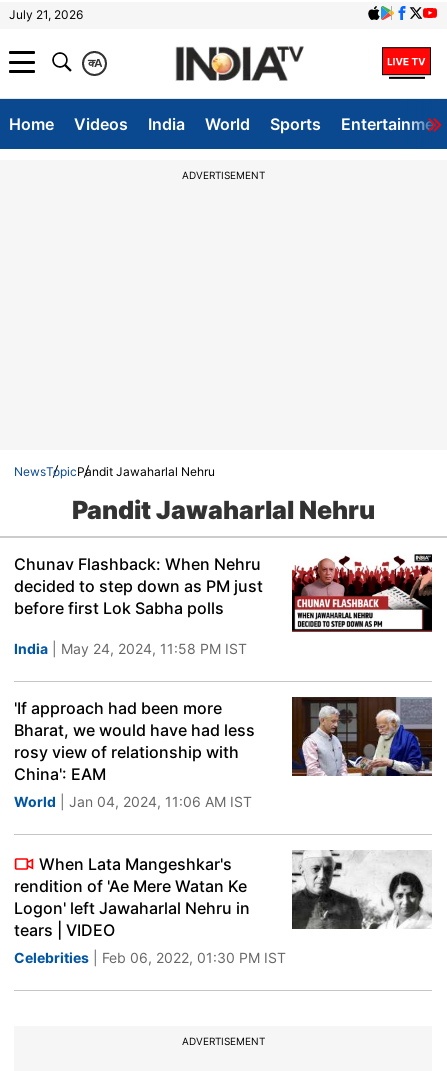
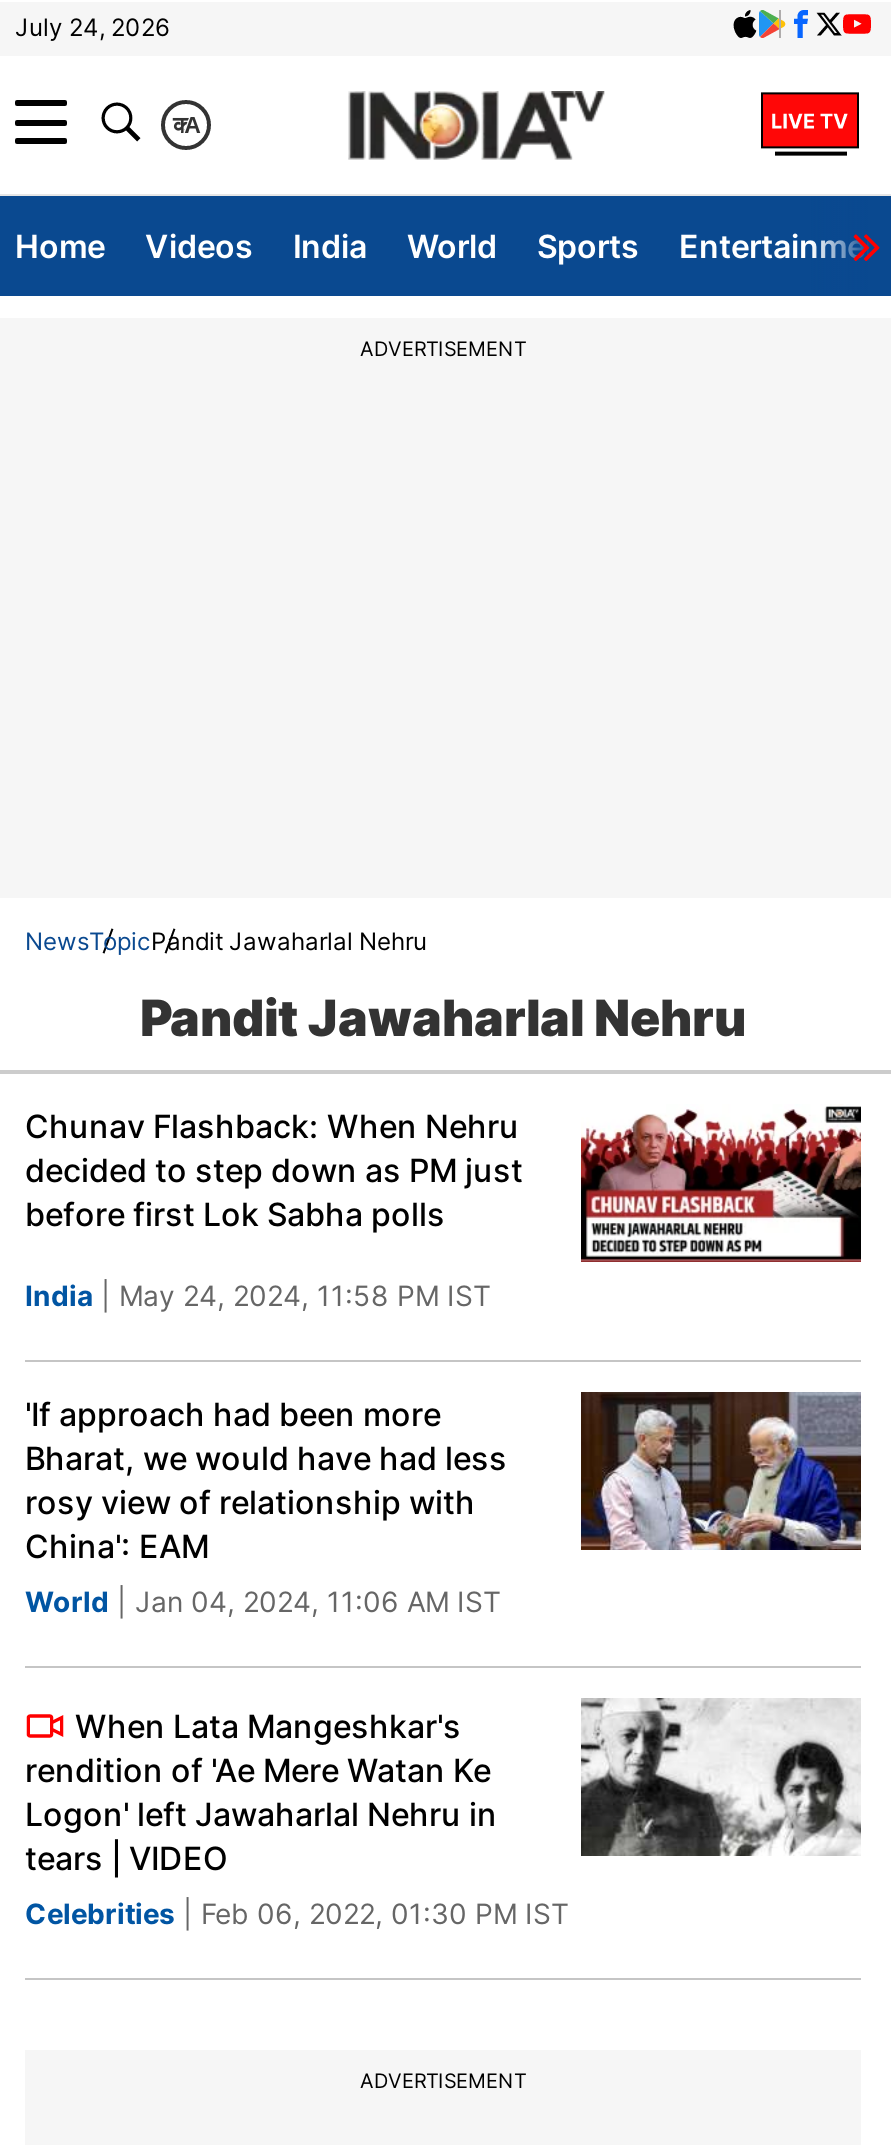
[9,7,83,22] July 21, 2026 -> [15,12,169,42] July 24, 2026

